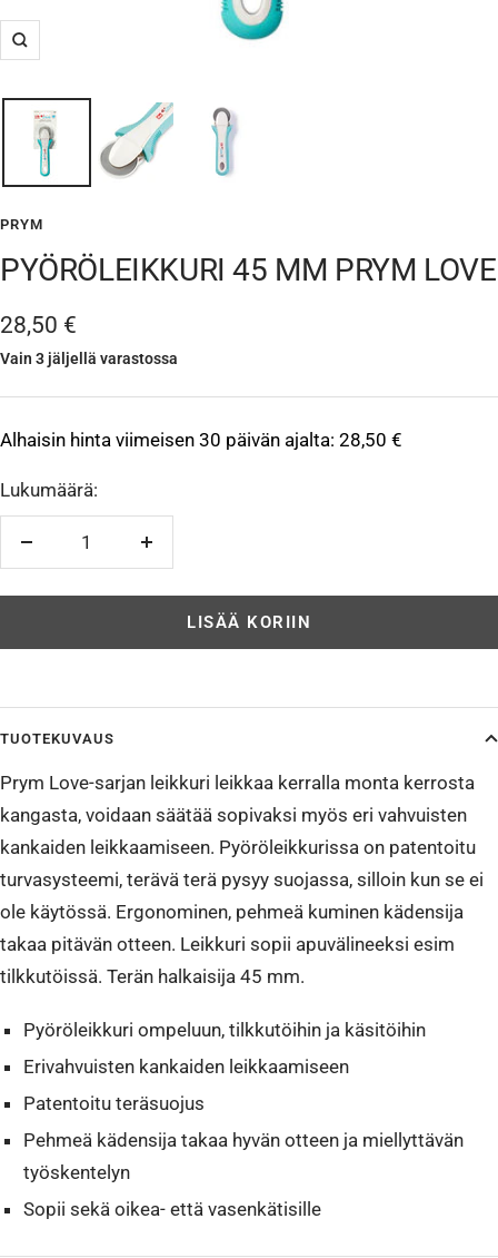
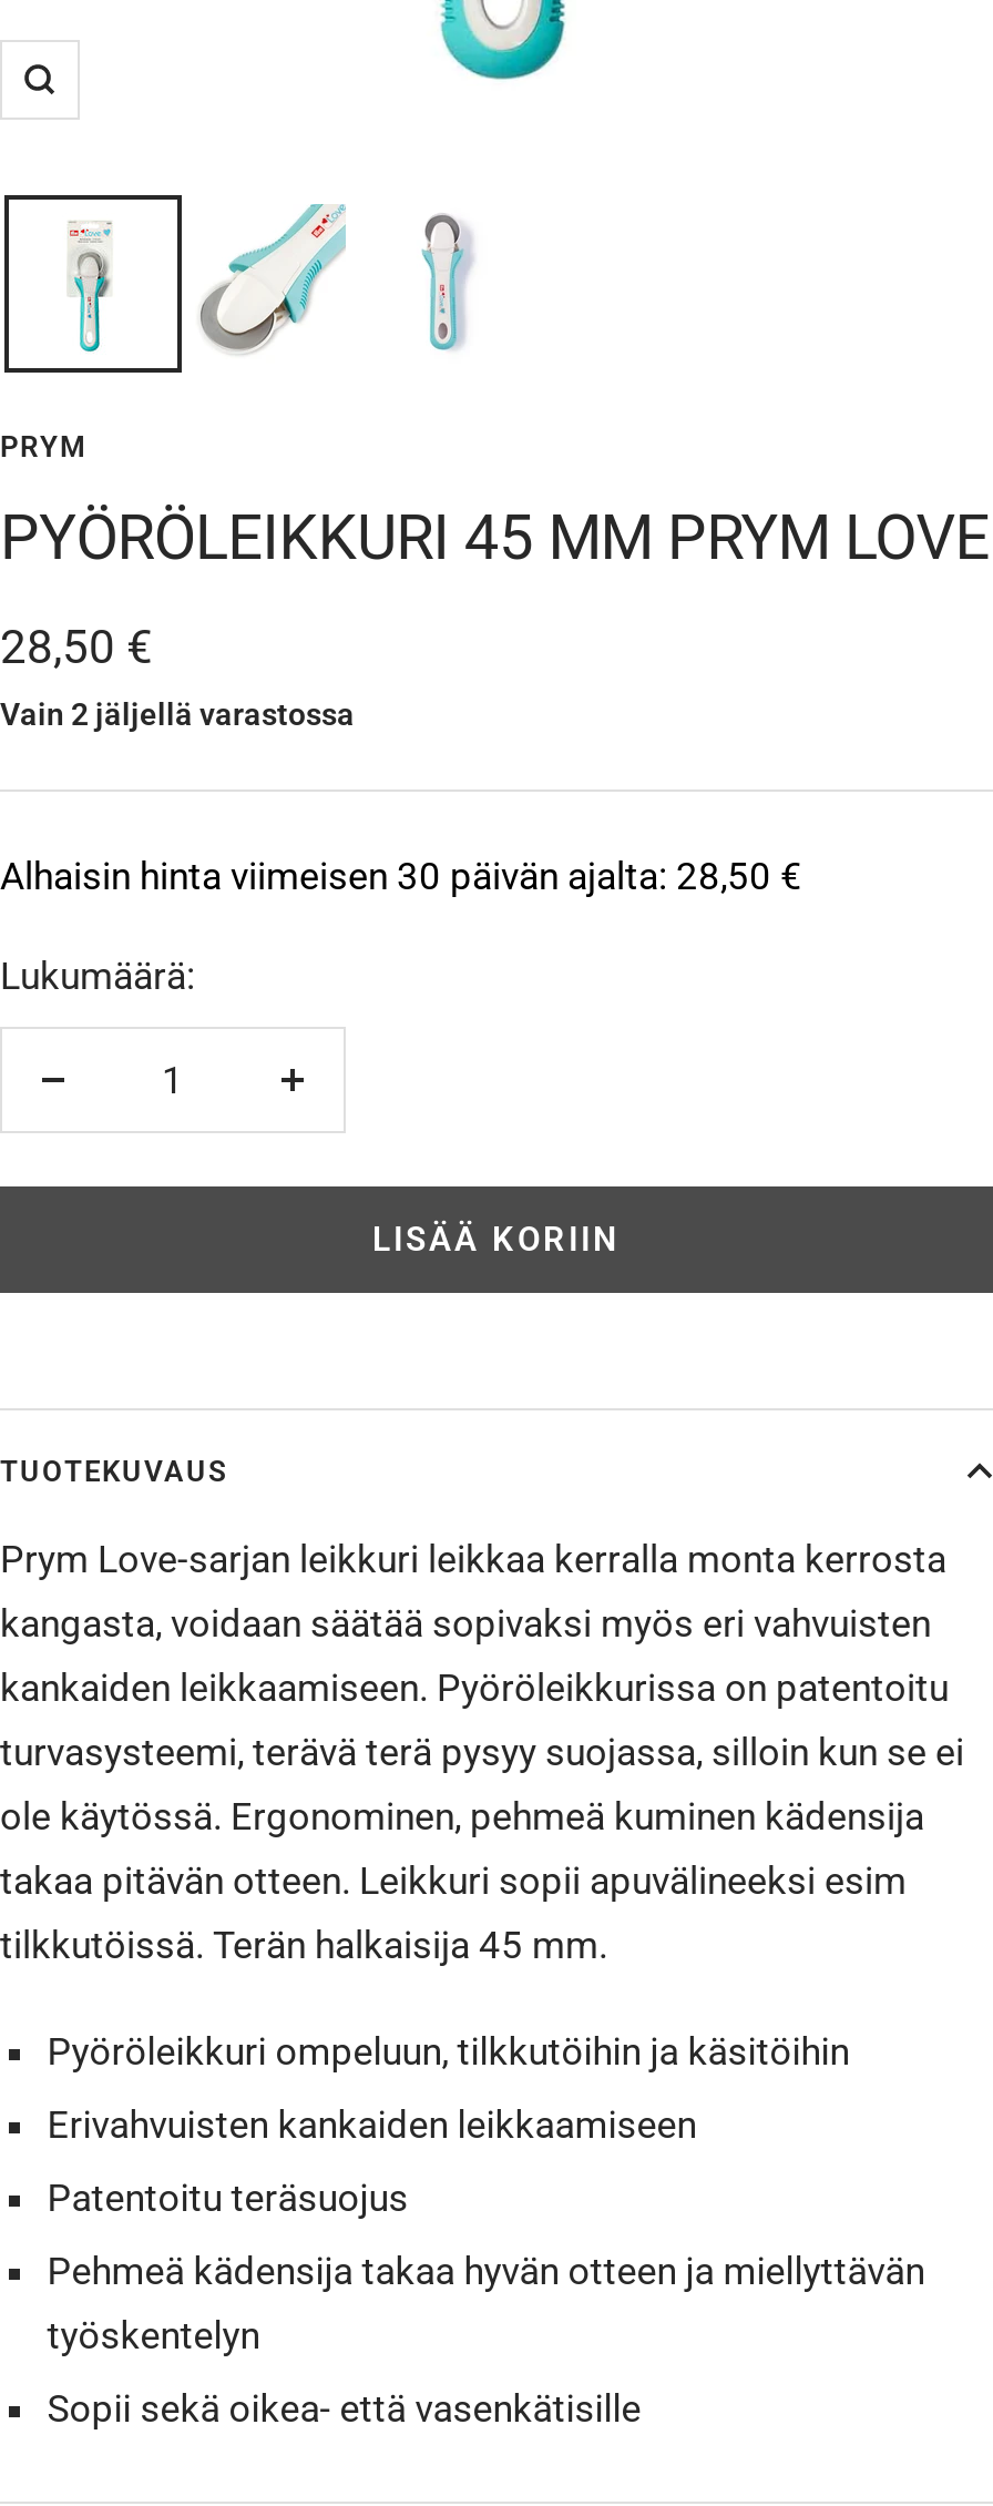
[0,349,178,367] Vain 3 jäljellä varastossa -> [0,696,355,731] Vain 2 jäljellä varastossa

